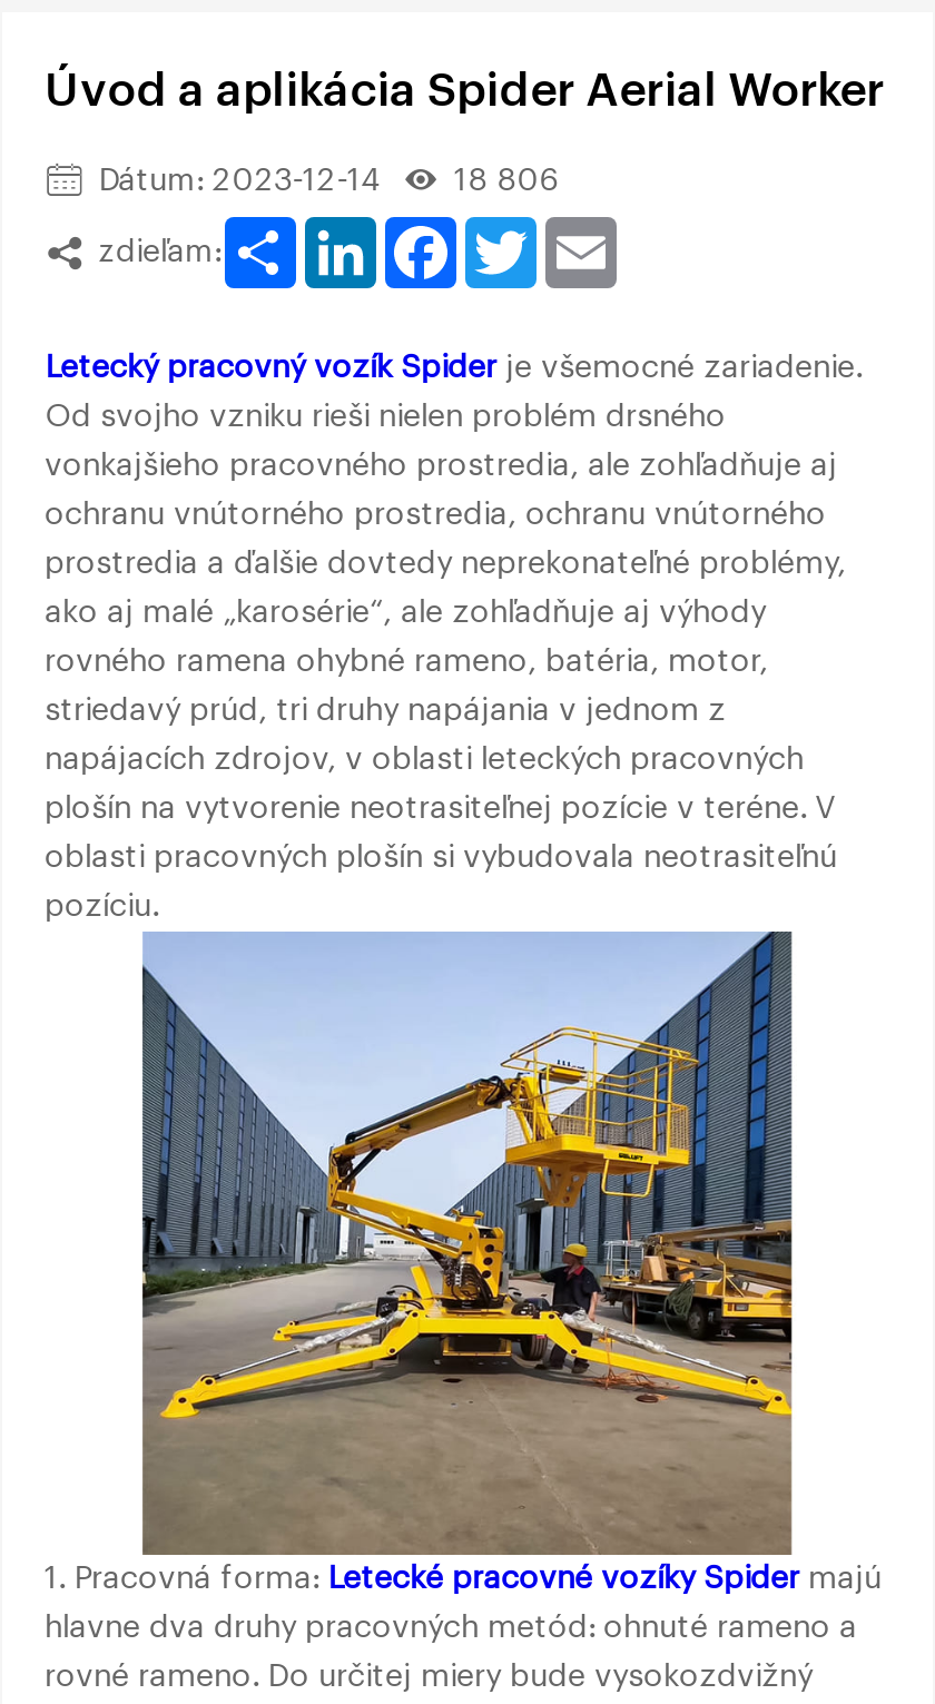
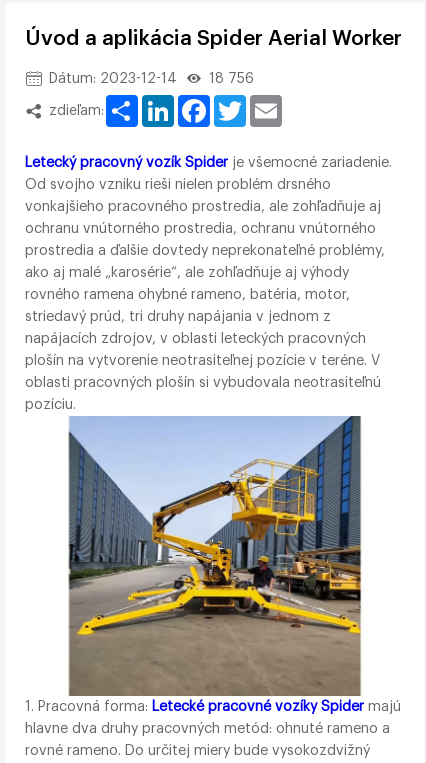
[454,165,559,196] 18 806 -> [209,72,254,86] 18 756

